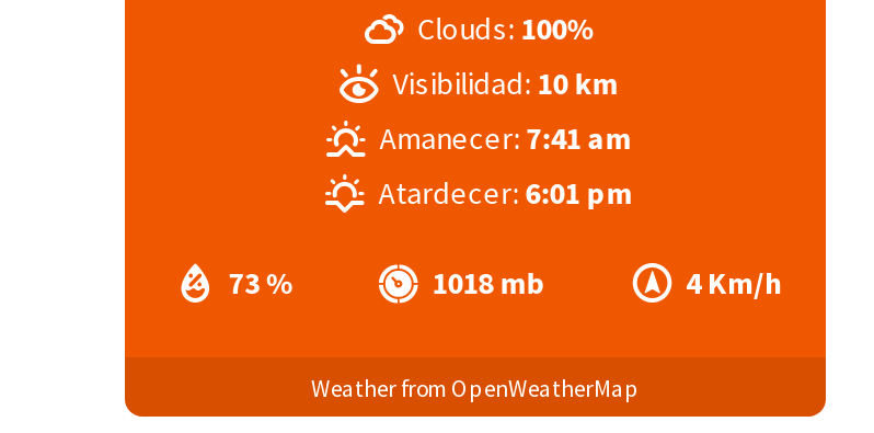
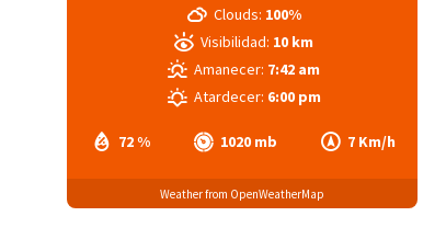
[379,119,631,159] Amanecer: 7:41 am -> [194,60,320,79] Amanecer: 7:42 am
[378,174,632,213] Atardecer: 6:01 pm -> [194,87,321,107] Atardecer: 6:00 pm
[229,264,292,303] 73 % -> [119,132,151,152] 72 %
[432,264,546,303] 1018 mb -> [220,132,277,152] 1020 mb
[686,264,782,303] 4 Km/h -> [347,132,396,152] 7 Km/h

